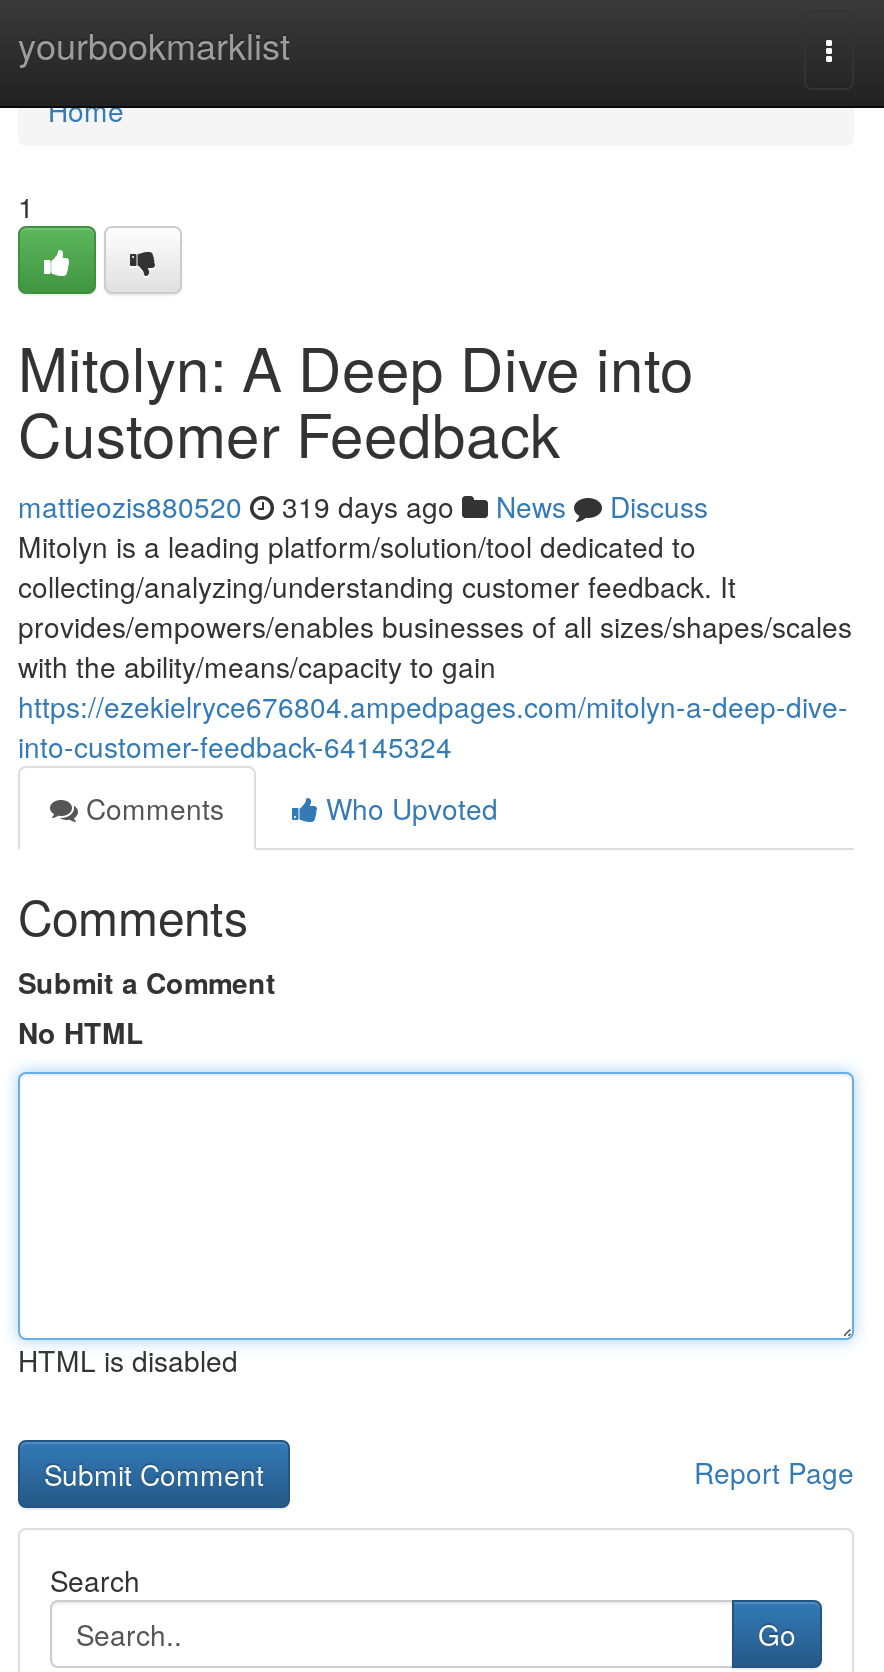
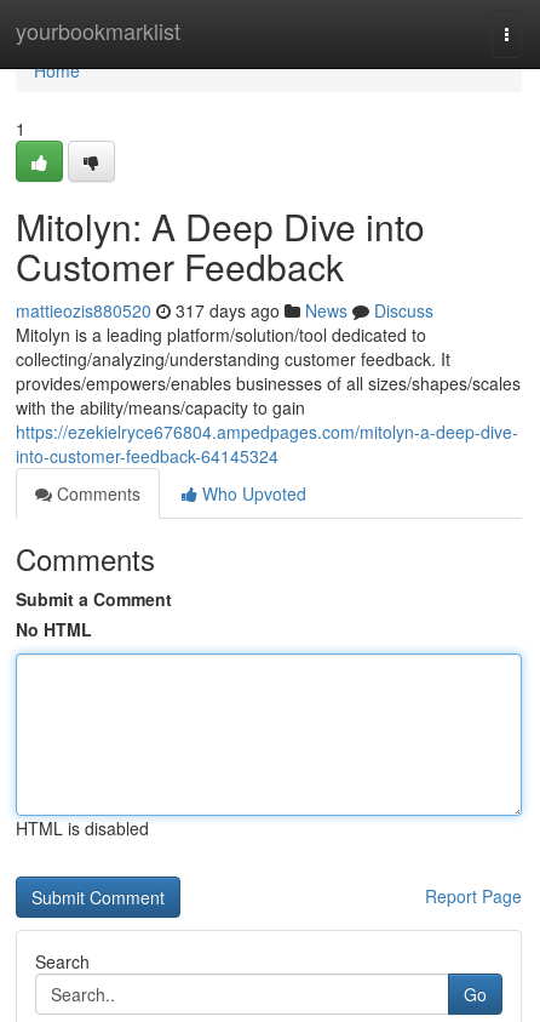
[18,486,708,526] mattieozis880520 319 days ago News Discuss -> [16,298,433,322] mattieozis880520 317 days ago News Discuss

